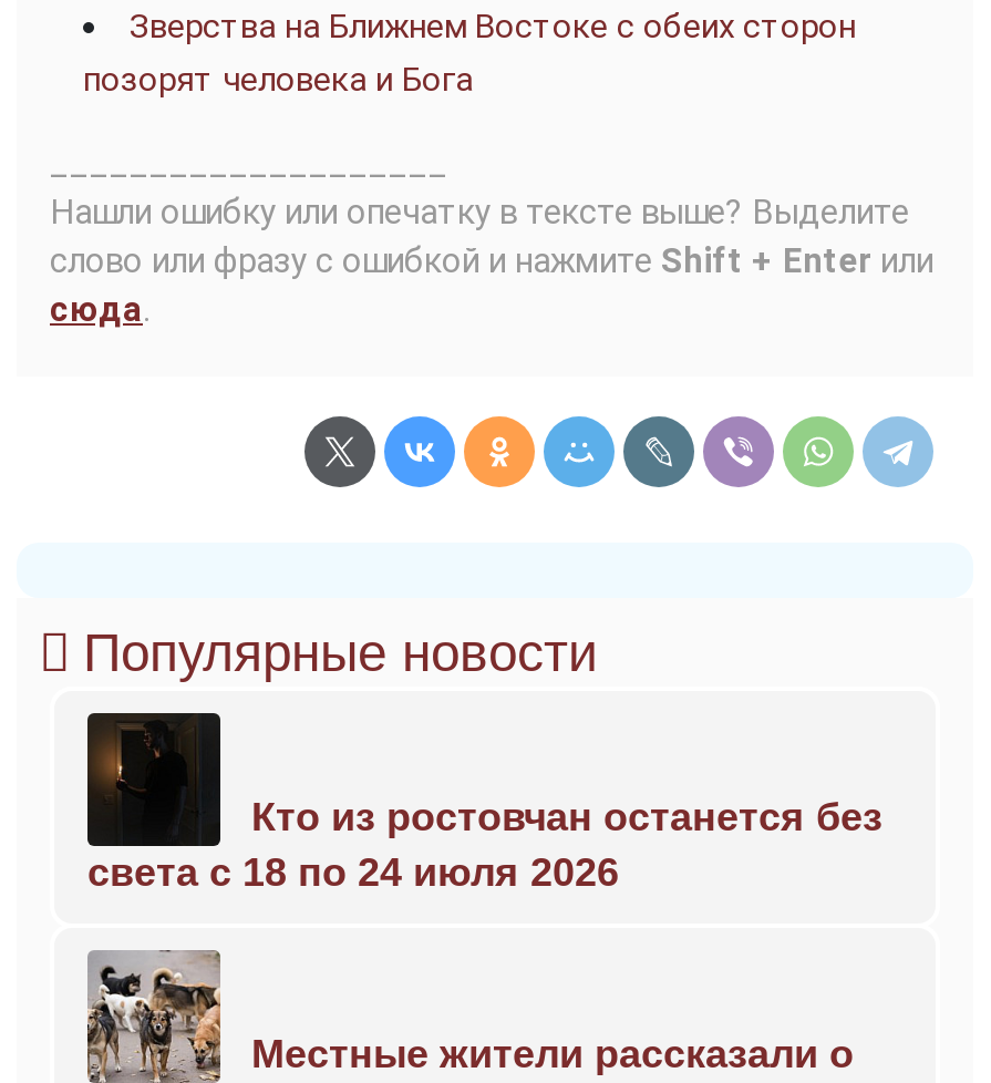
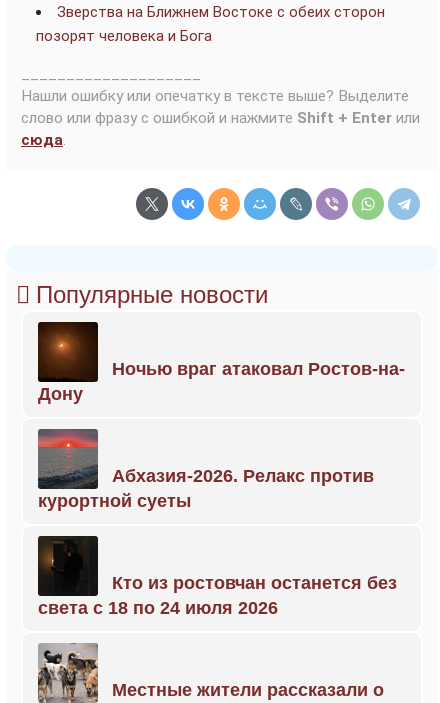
none -> [38,326,405,404] [image] | Ночью враг атаковал Ростов-на- | Дону
none -> [38,429,374,511] [image] | Абхазия-2026. Релакс против | курортной суеты

